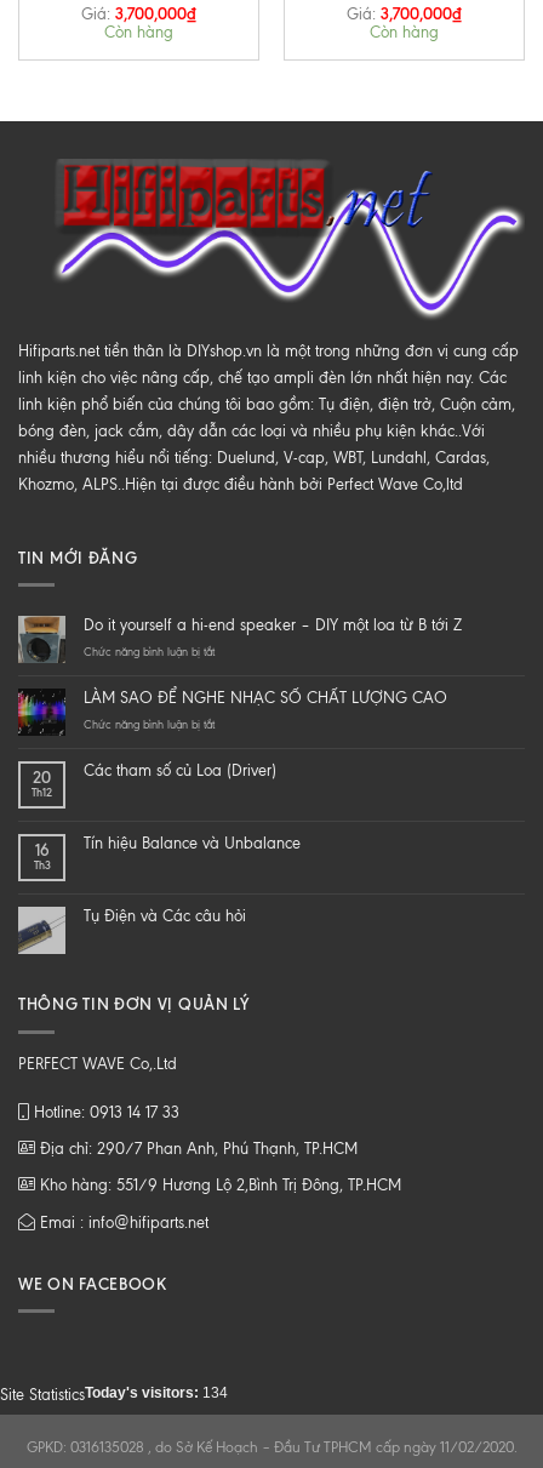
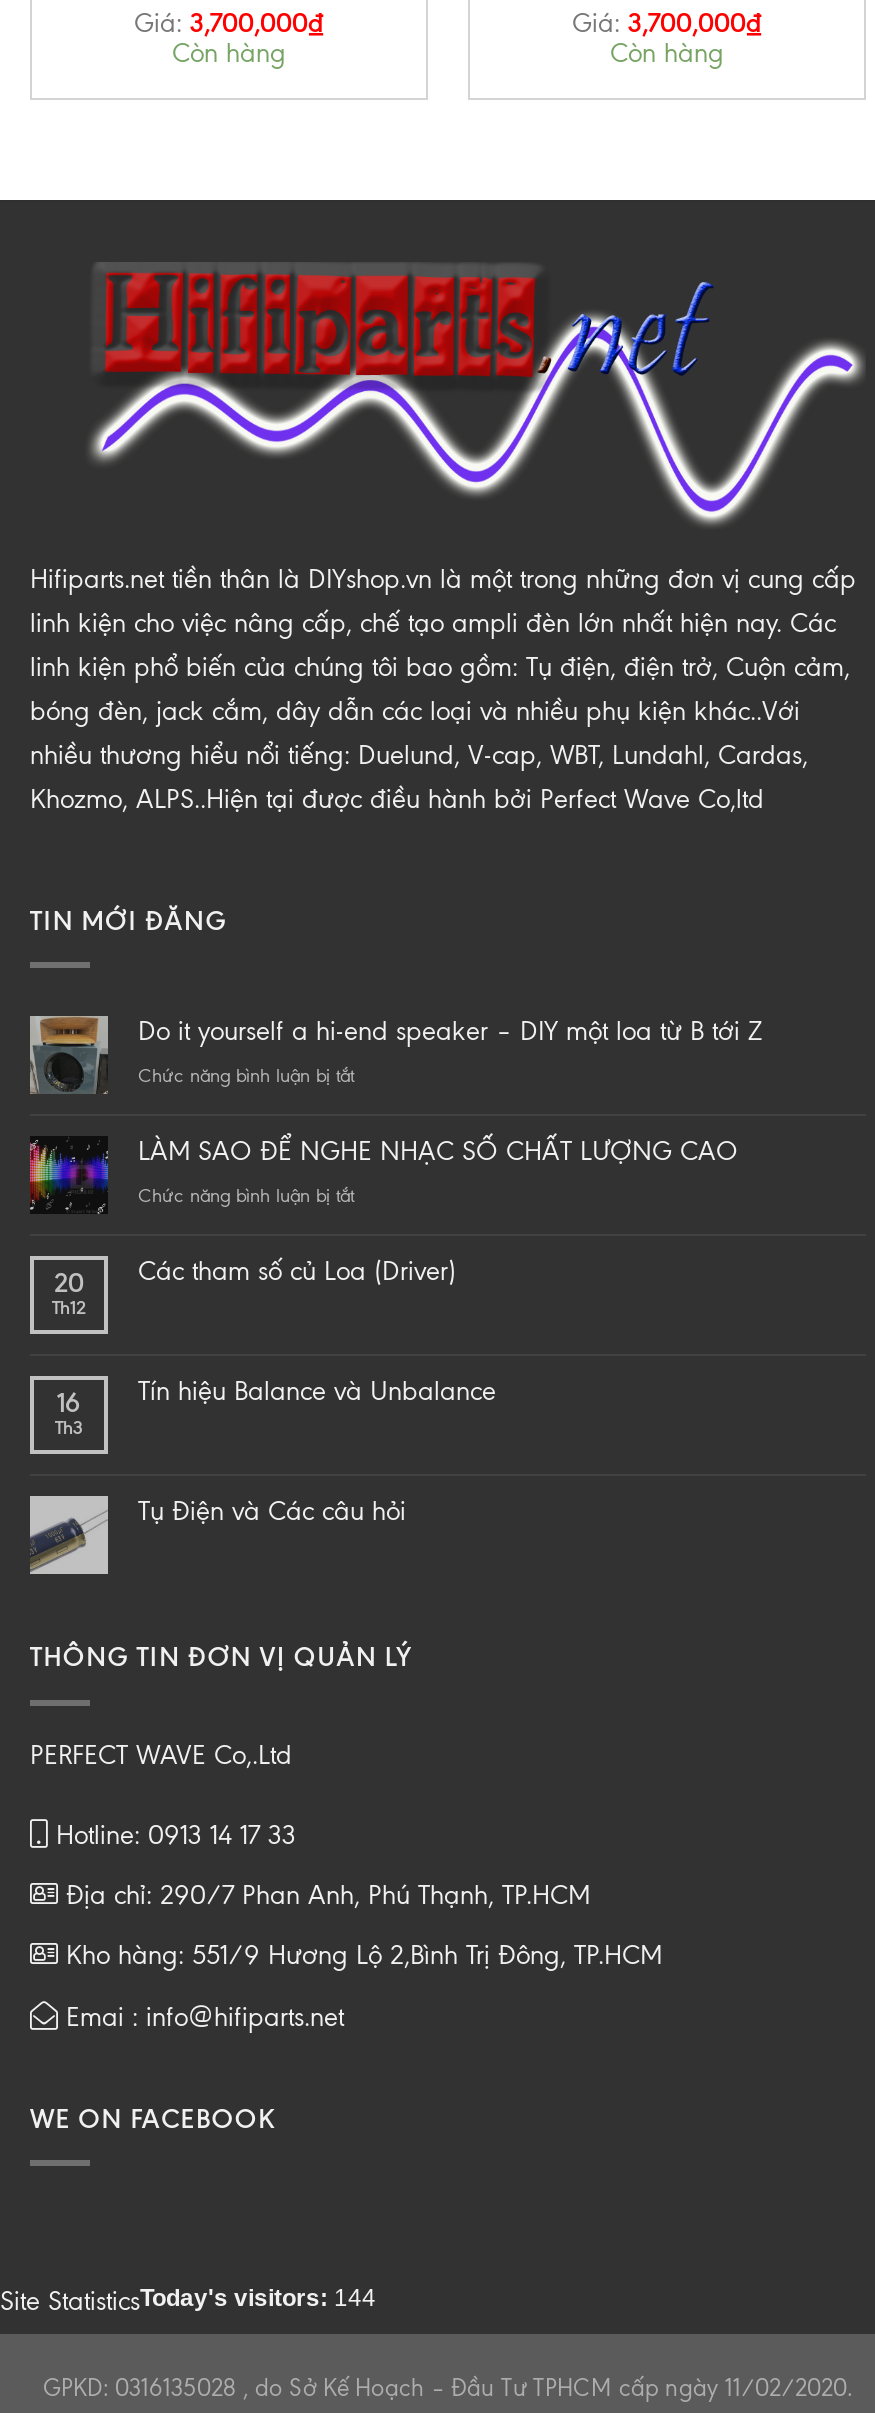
[0,1385,228,1404] Site StatisticsToday's visitors: 134 -> [0,2285,376,2317] Site StatisticsToday's visitors: 144

